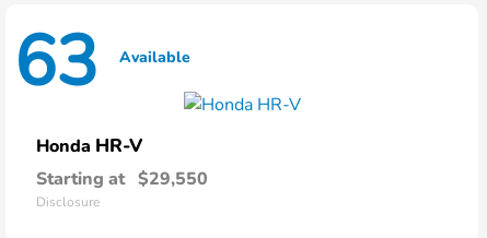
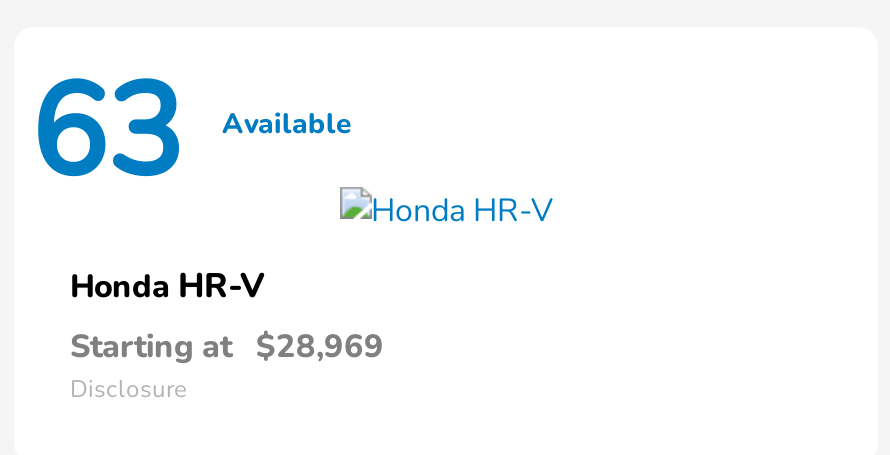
[36,167,208,191] Starting at $29,550 -> [70,325,384,369] Starting at $28,969

